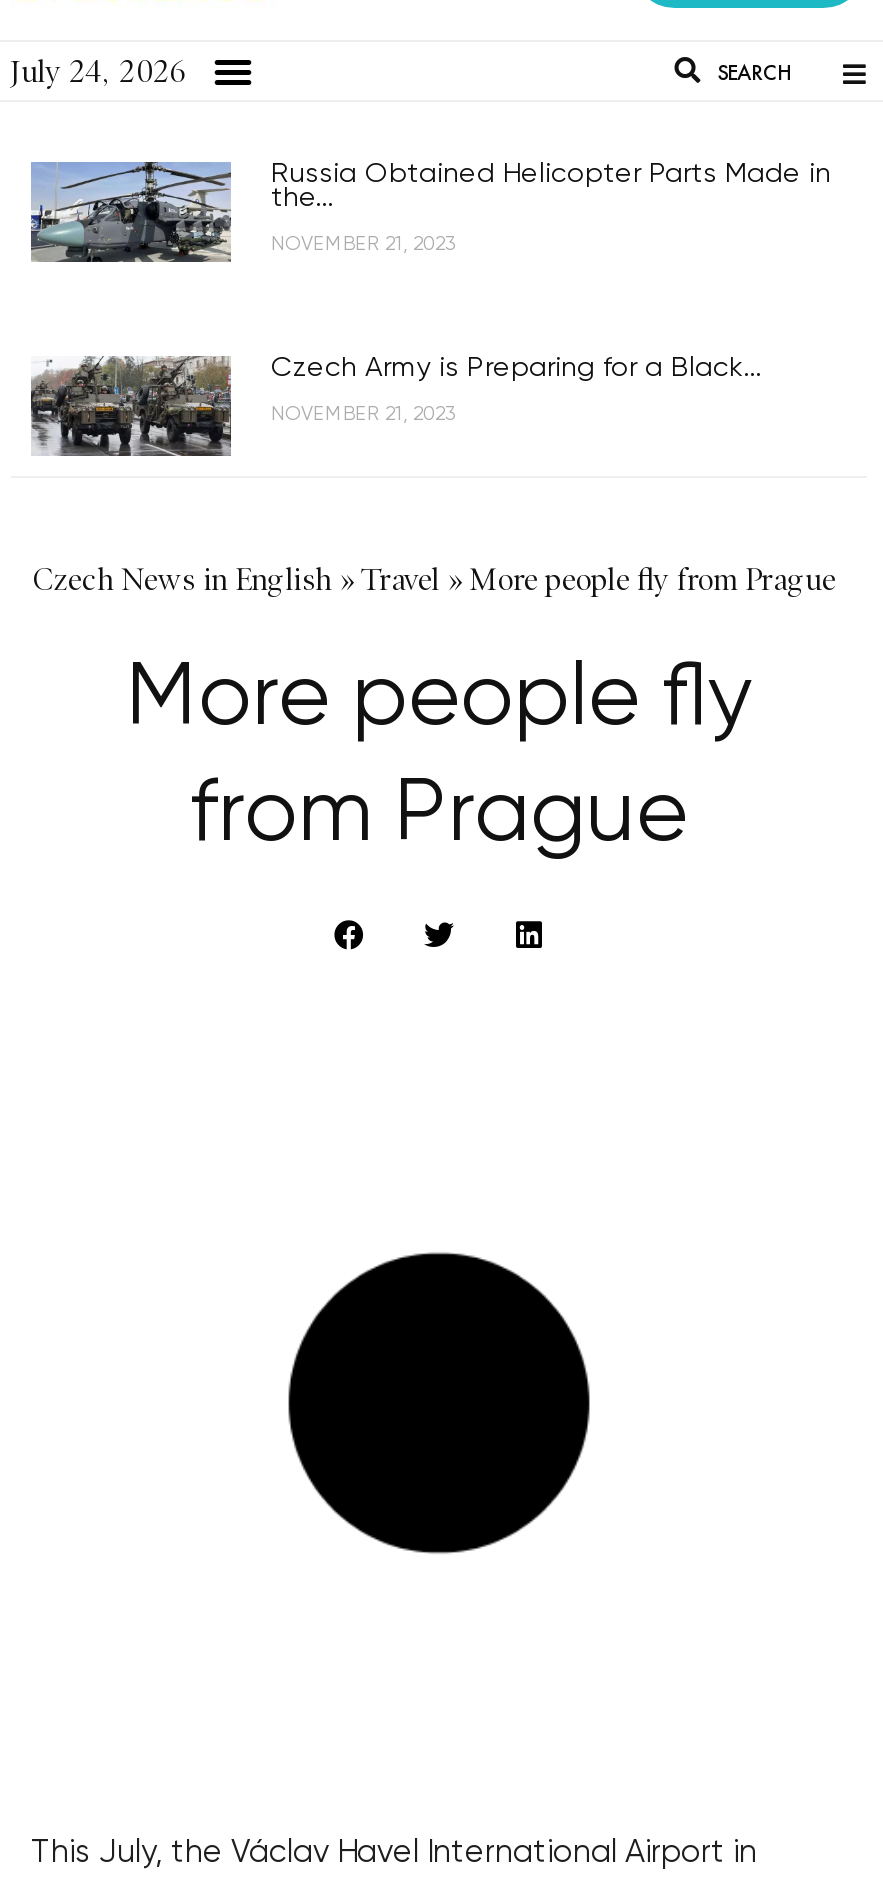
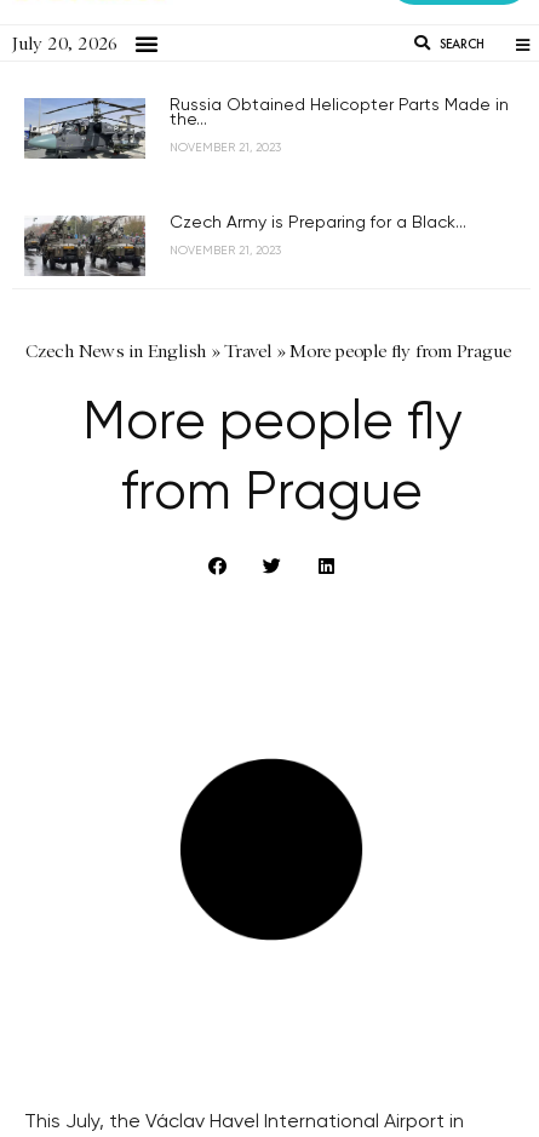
[11,55,183,87] July 24, 2026 -> [12,34,116,53] July 20, 2026

